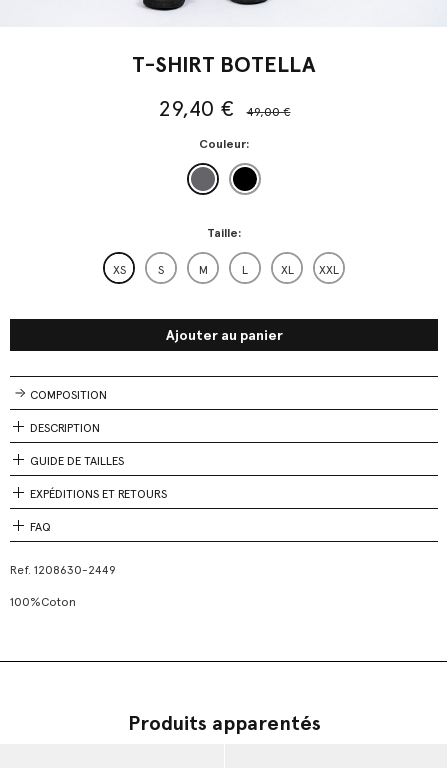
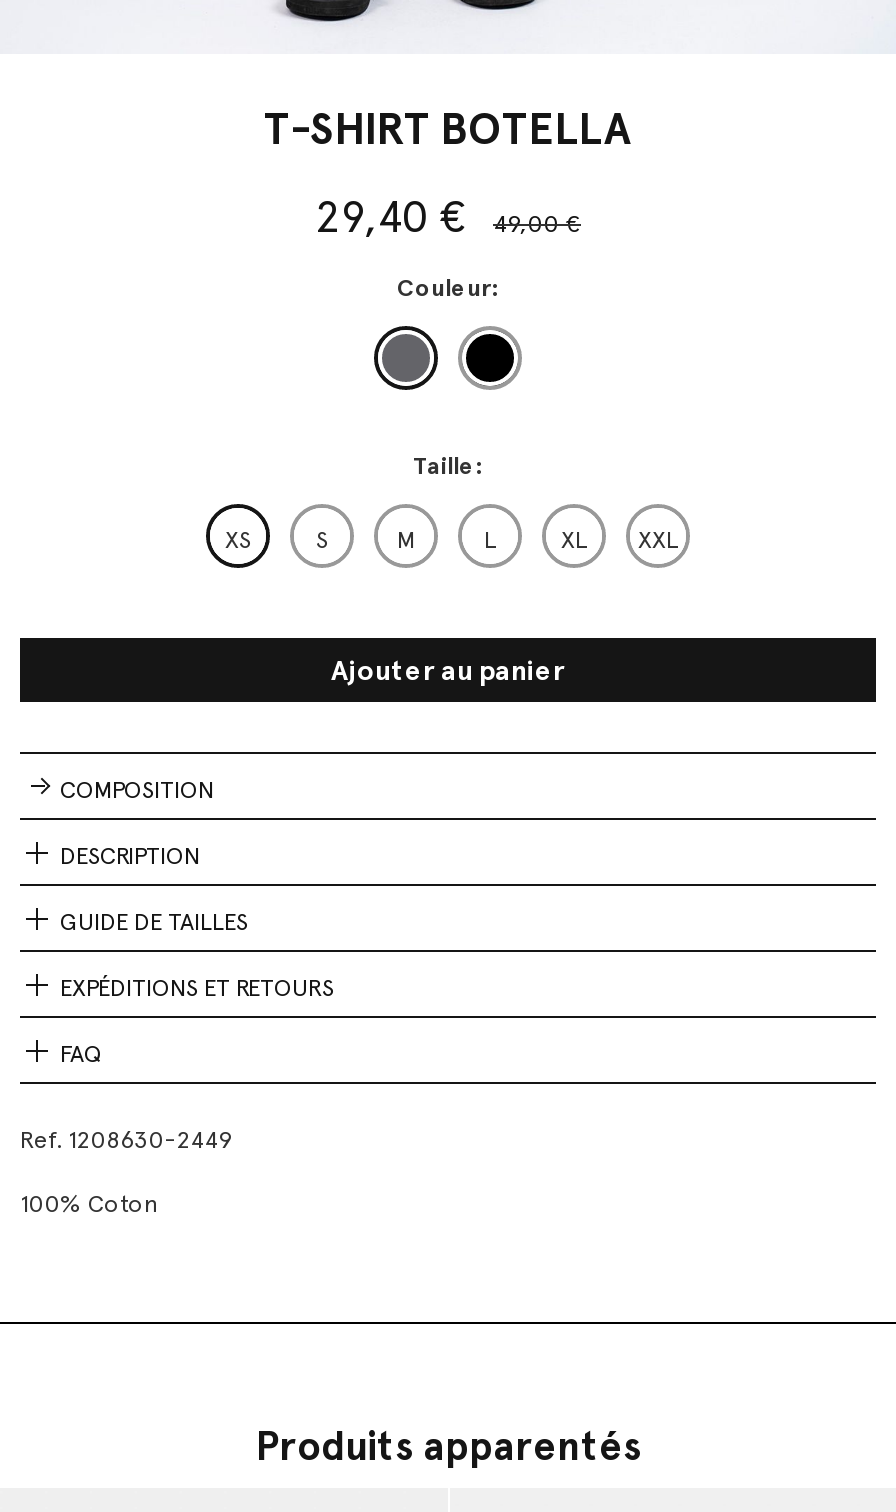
[10,595,76,609] 100%Coton -> [20,1190,158,1218] 100% Coton

